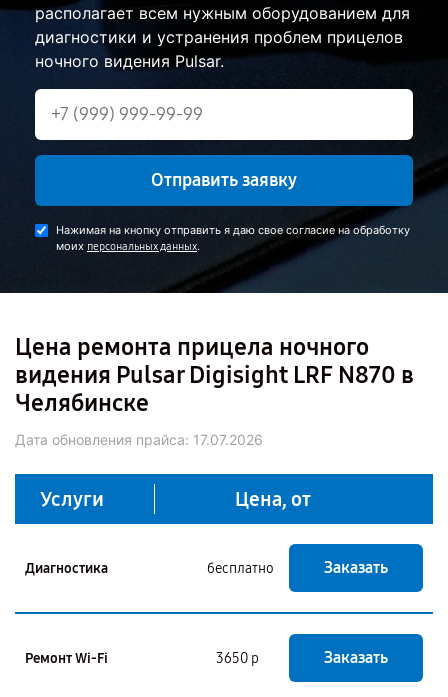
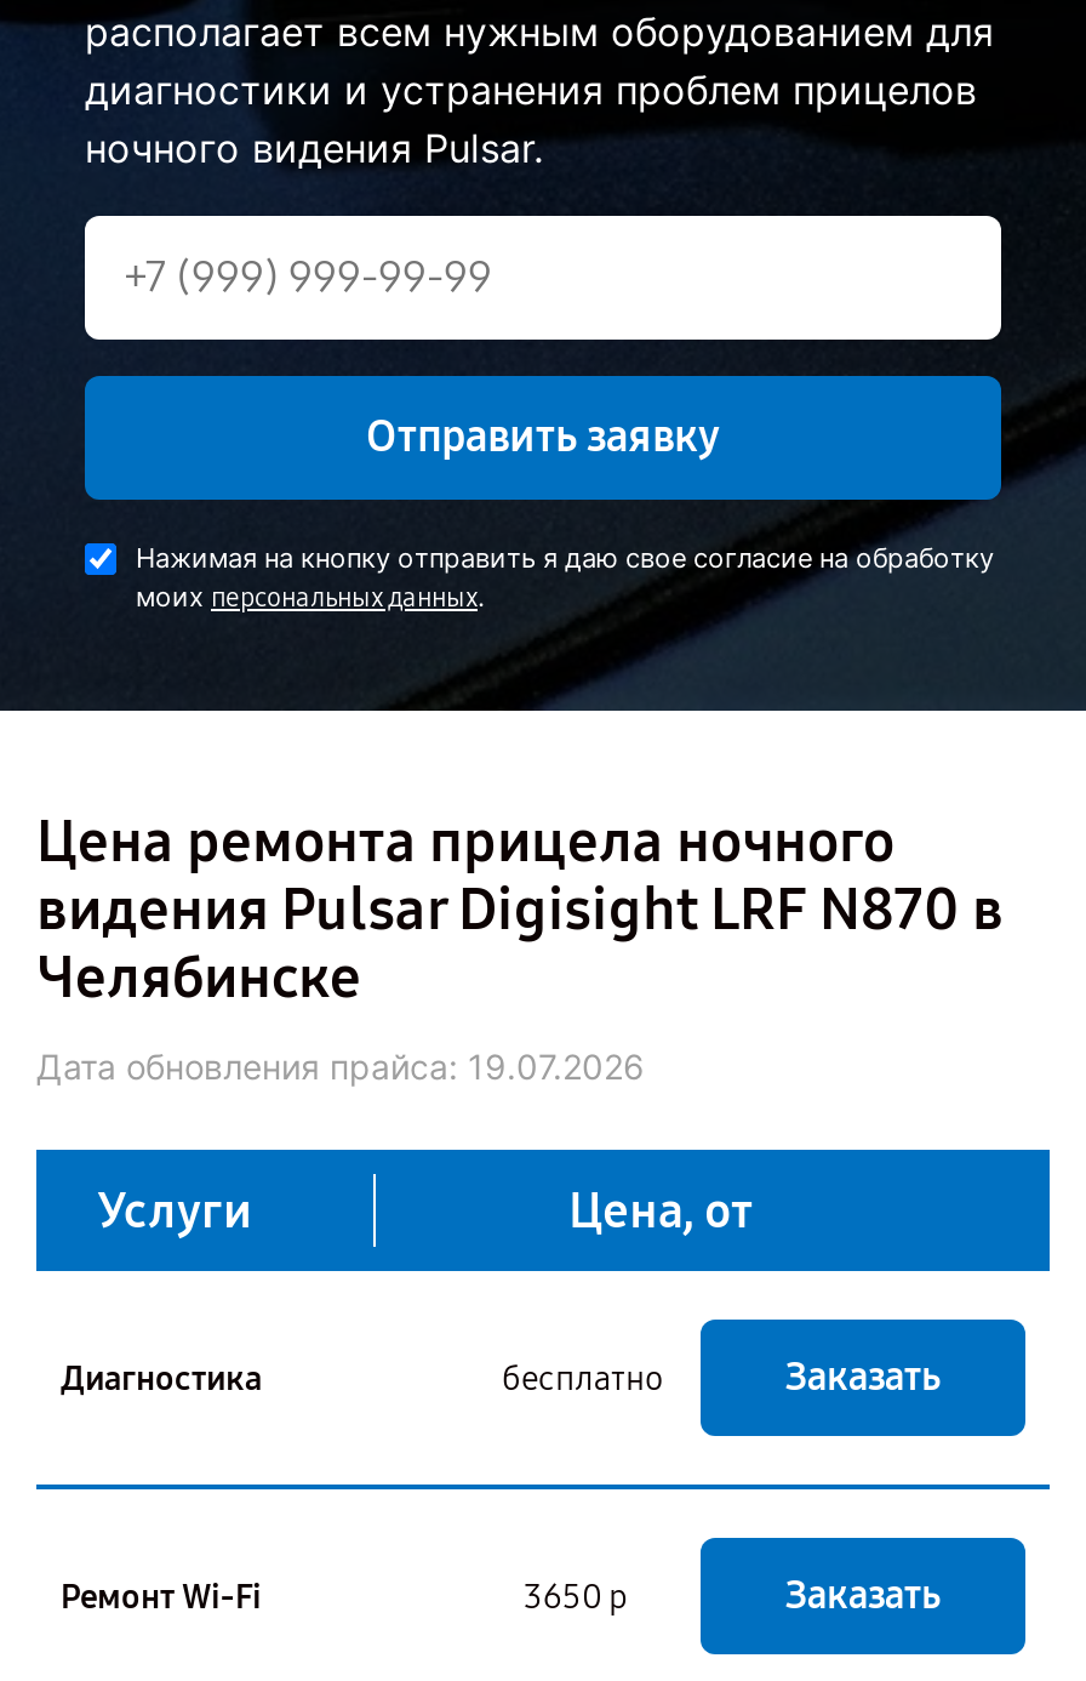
[15,431,263,448] Дата обновления прайса: 17.07.2026 -> [36,1045,645,1087] Дата обновления прайса: 19.07.2026

